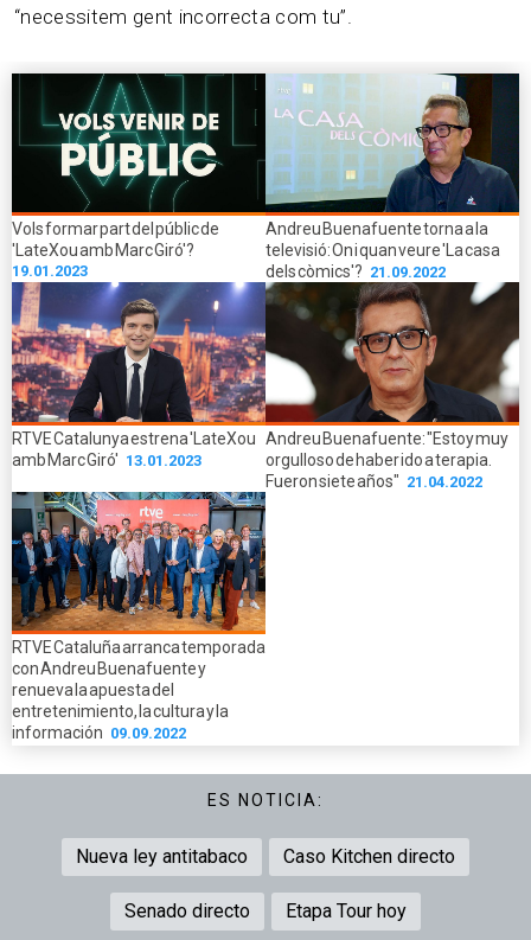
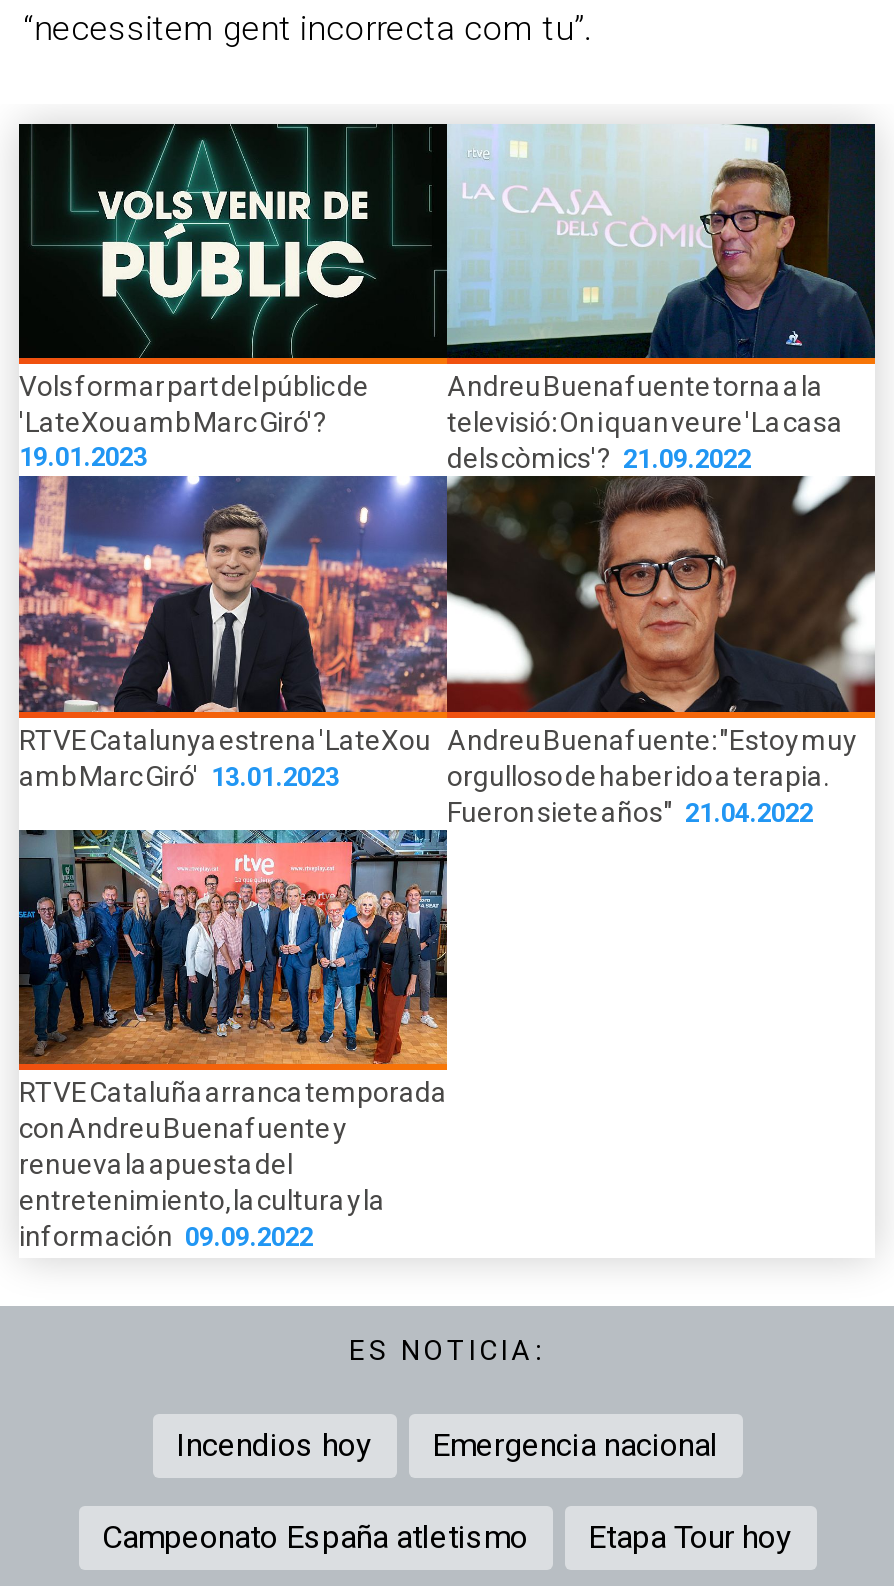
[76,845,455,868] Nueva ley antitabaco | Caso Kitchen directo -> [176,1426,718,1464] Incendios hoy | Emergencia nacional
[124,900,250,922] Senado directo -> [102,1518,528,1556] Campeonato España atletismo

